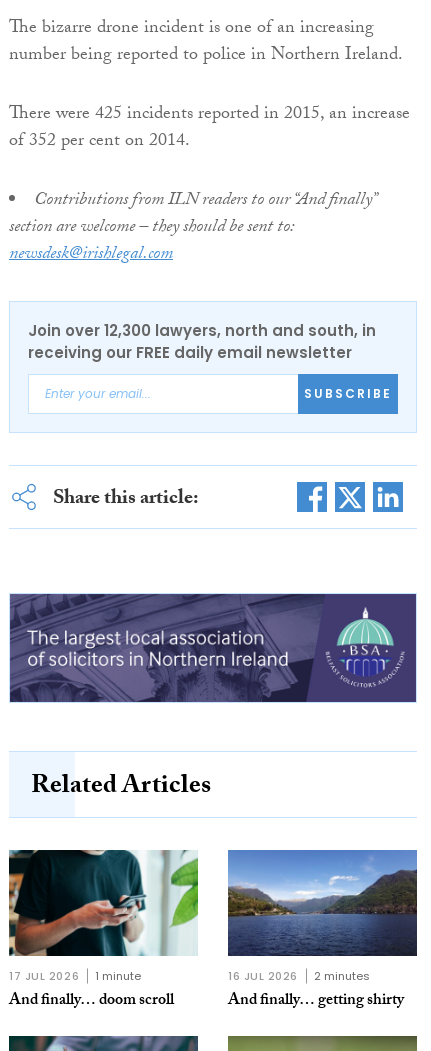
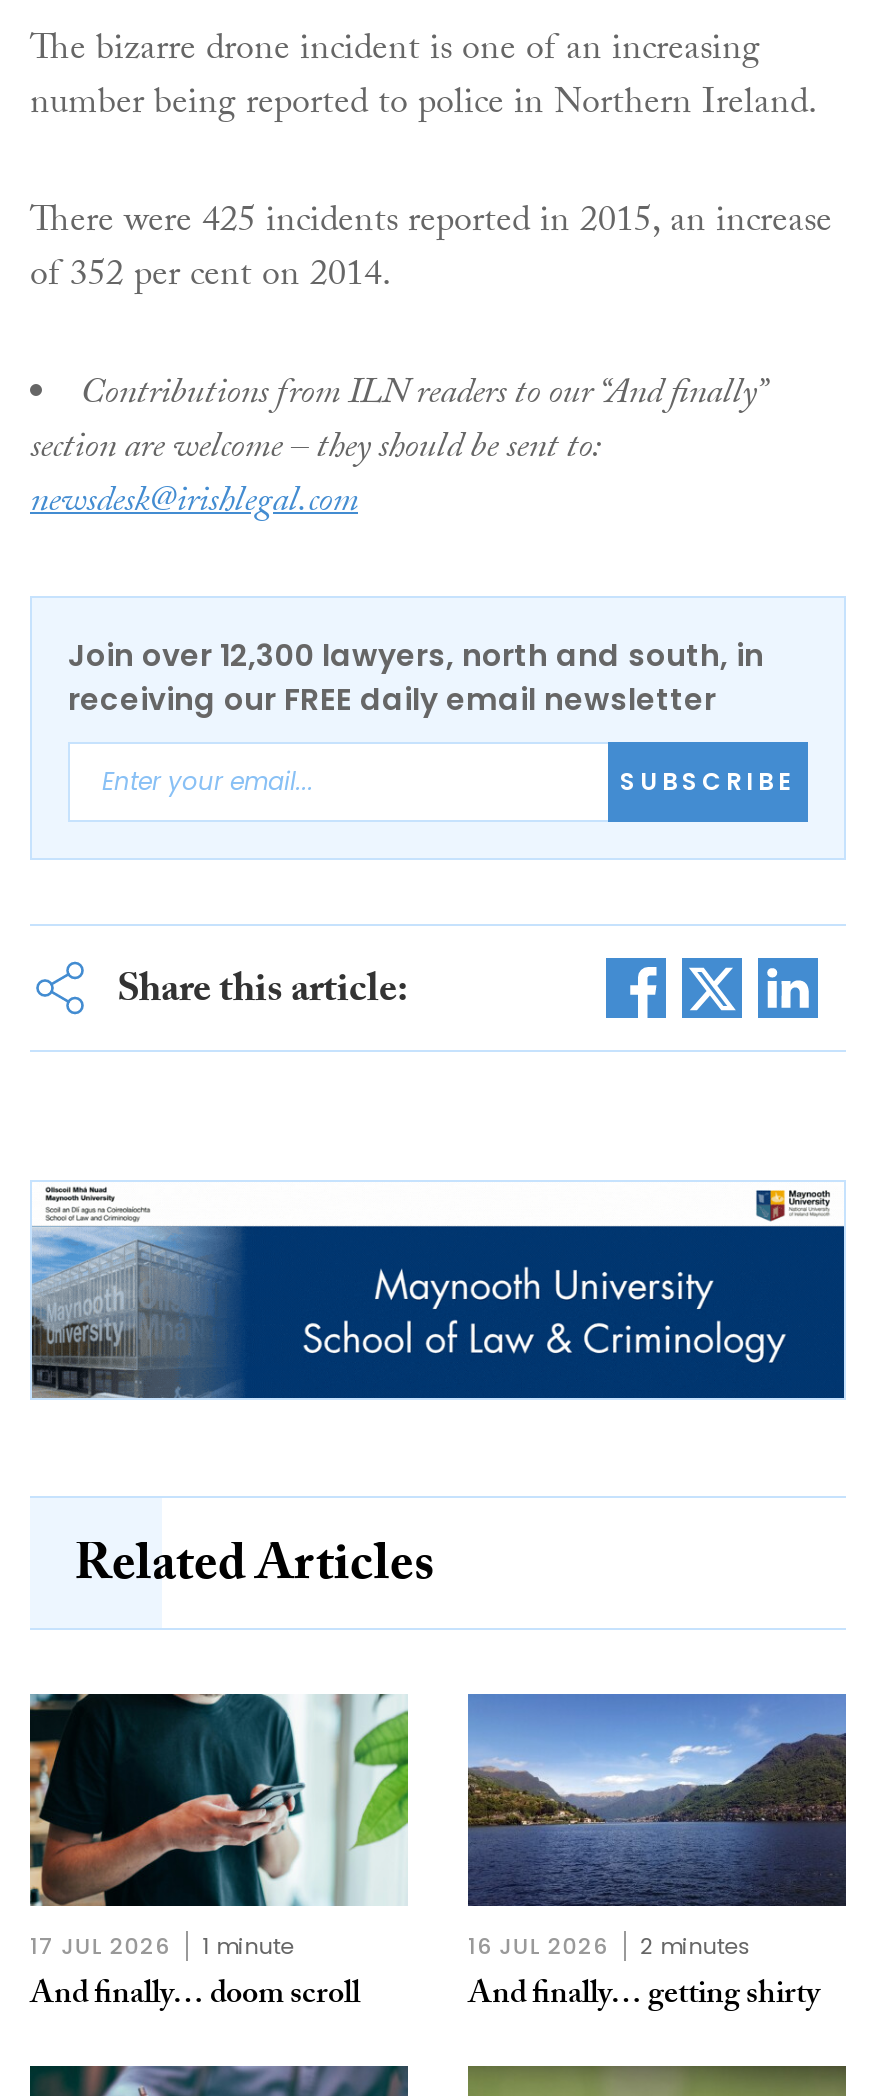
[9,593,417,703] [image] -> [30,1182,844,1398] [image]

